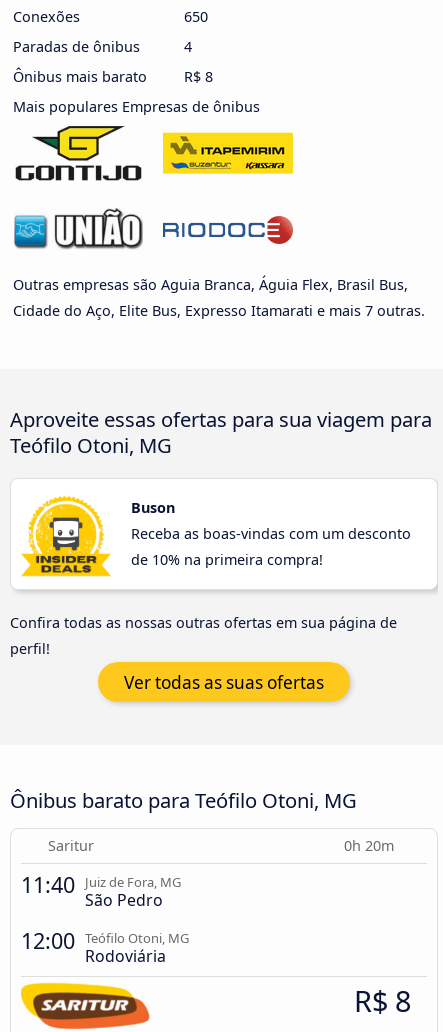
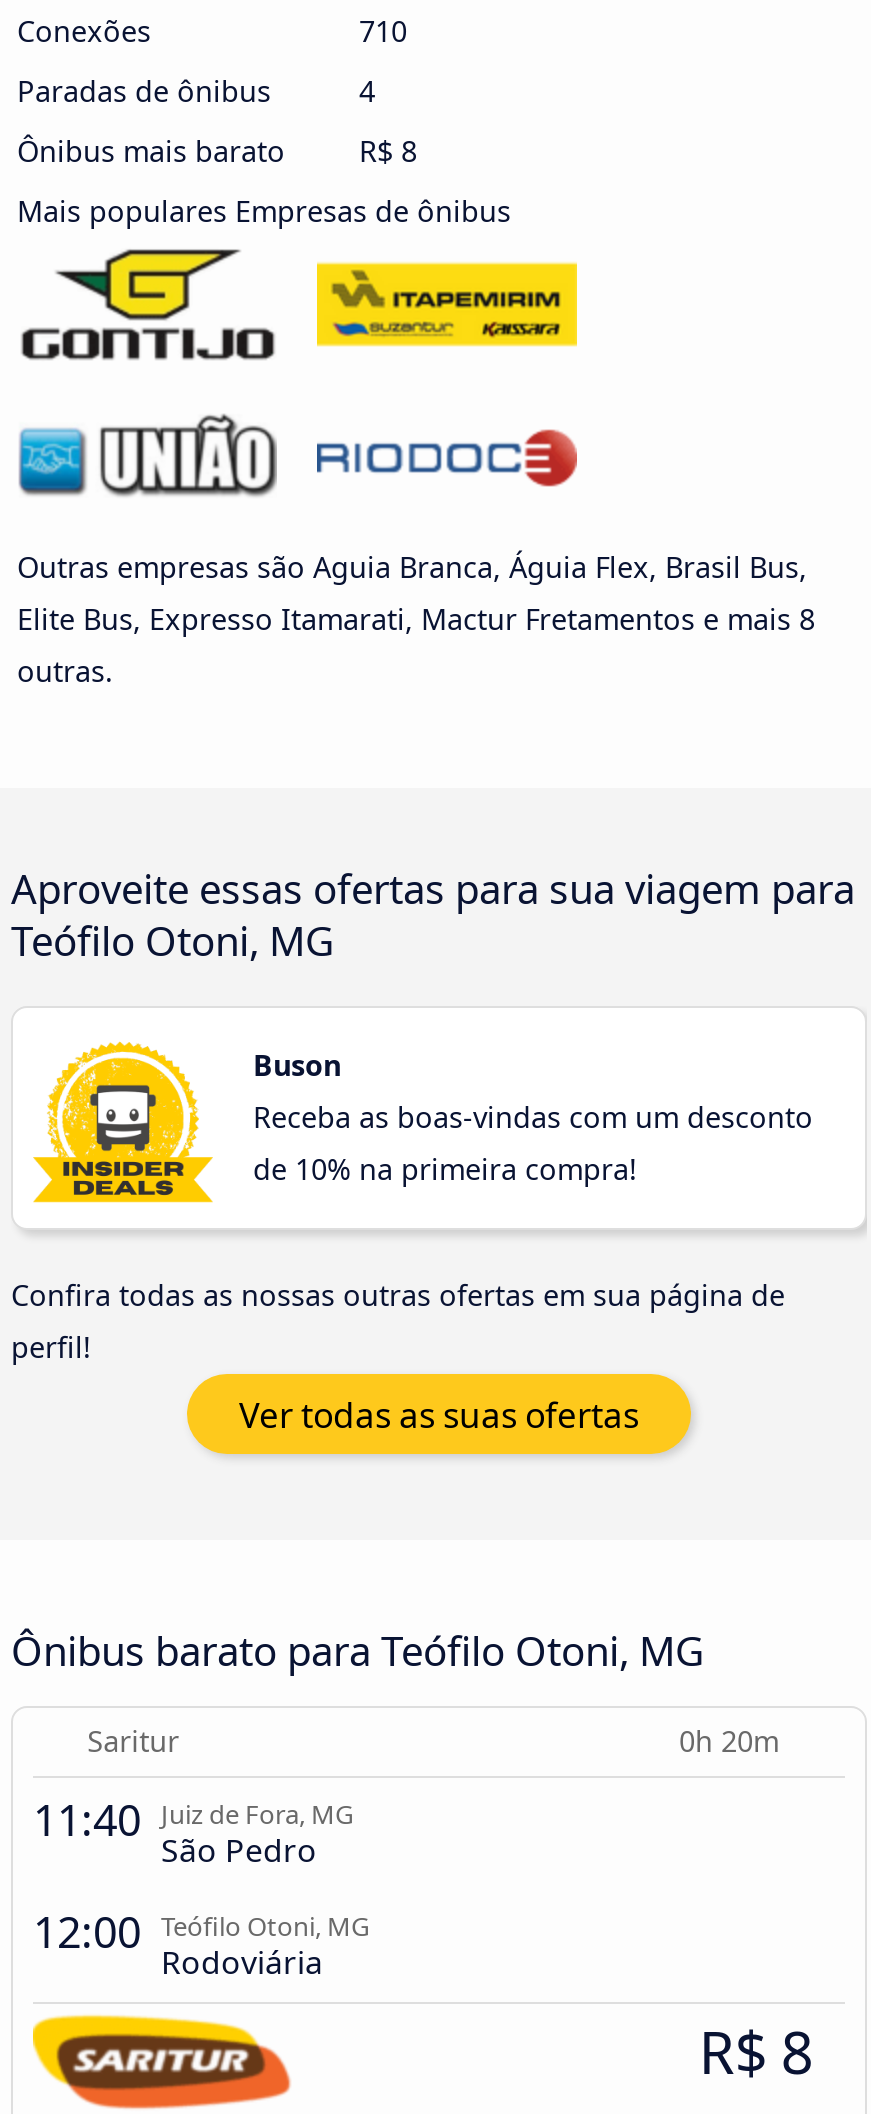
[184,7,208,26] 650 -> [359,12,407,50] 710
[13,301,425,320] Cidade do Aço, Elite Bus, Expresso Itamarati e mais 7 outras. -> [17,600,815,690] Elite Bus, Expresso Itamarati, Mactur Fretamentos e mais 8 | outras.

